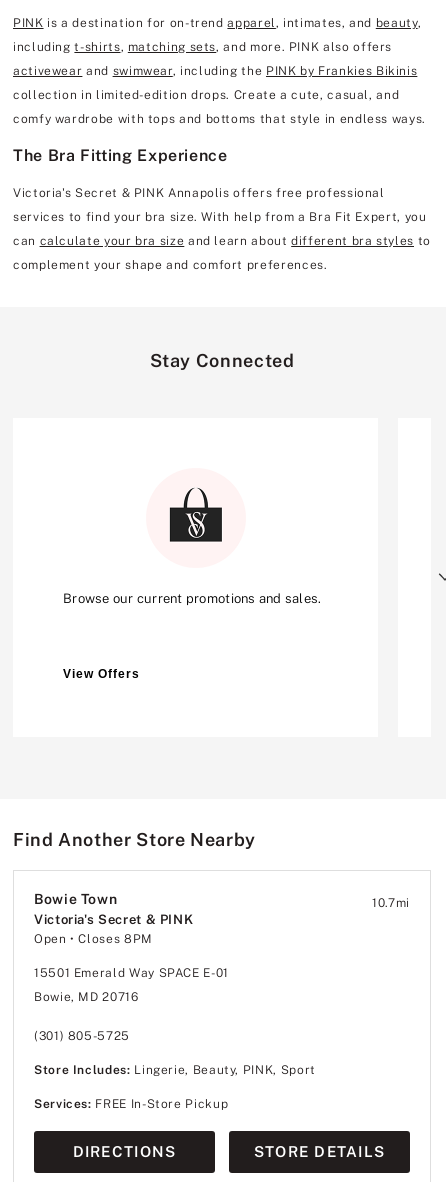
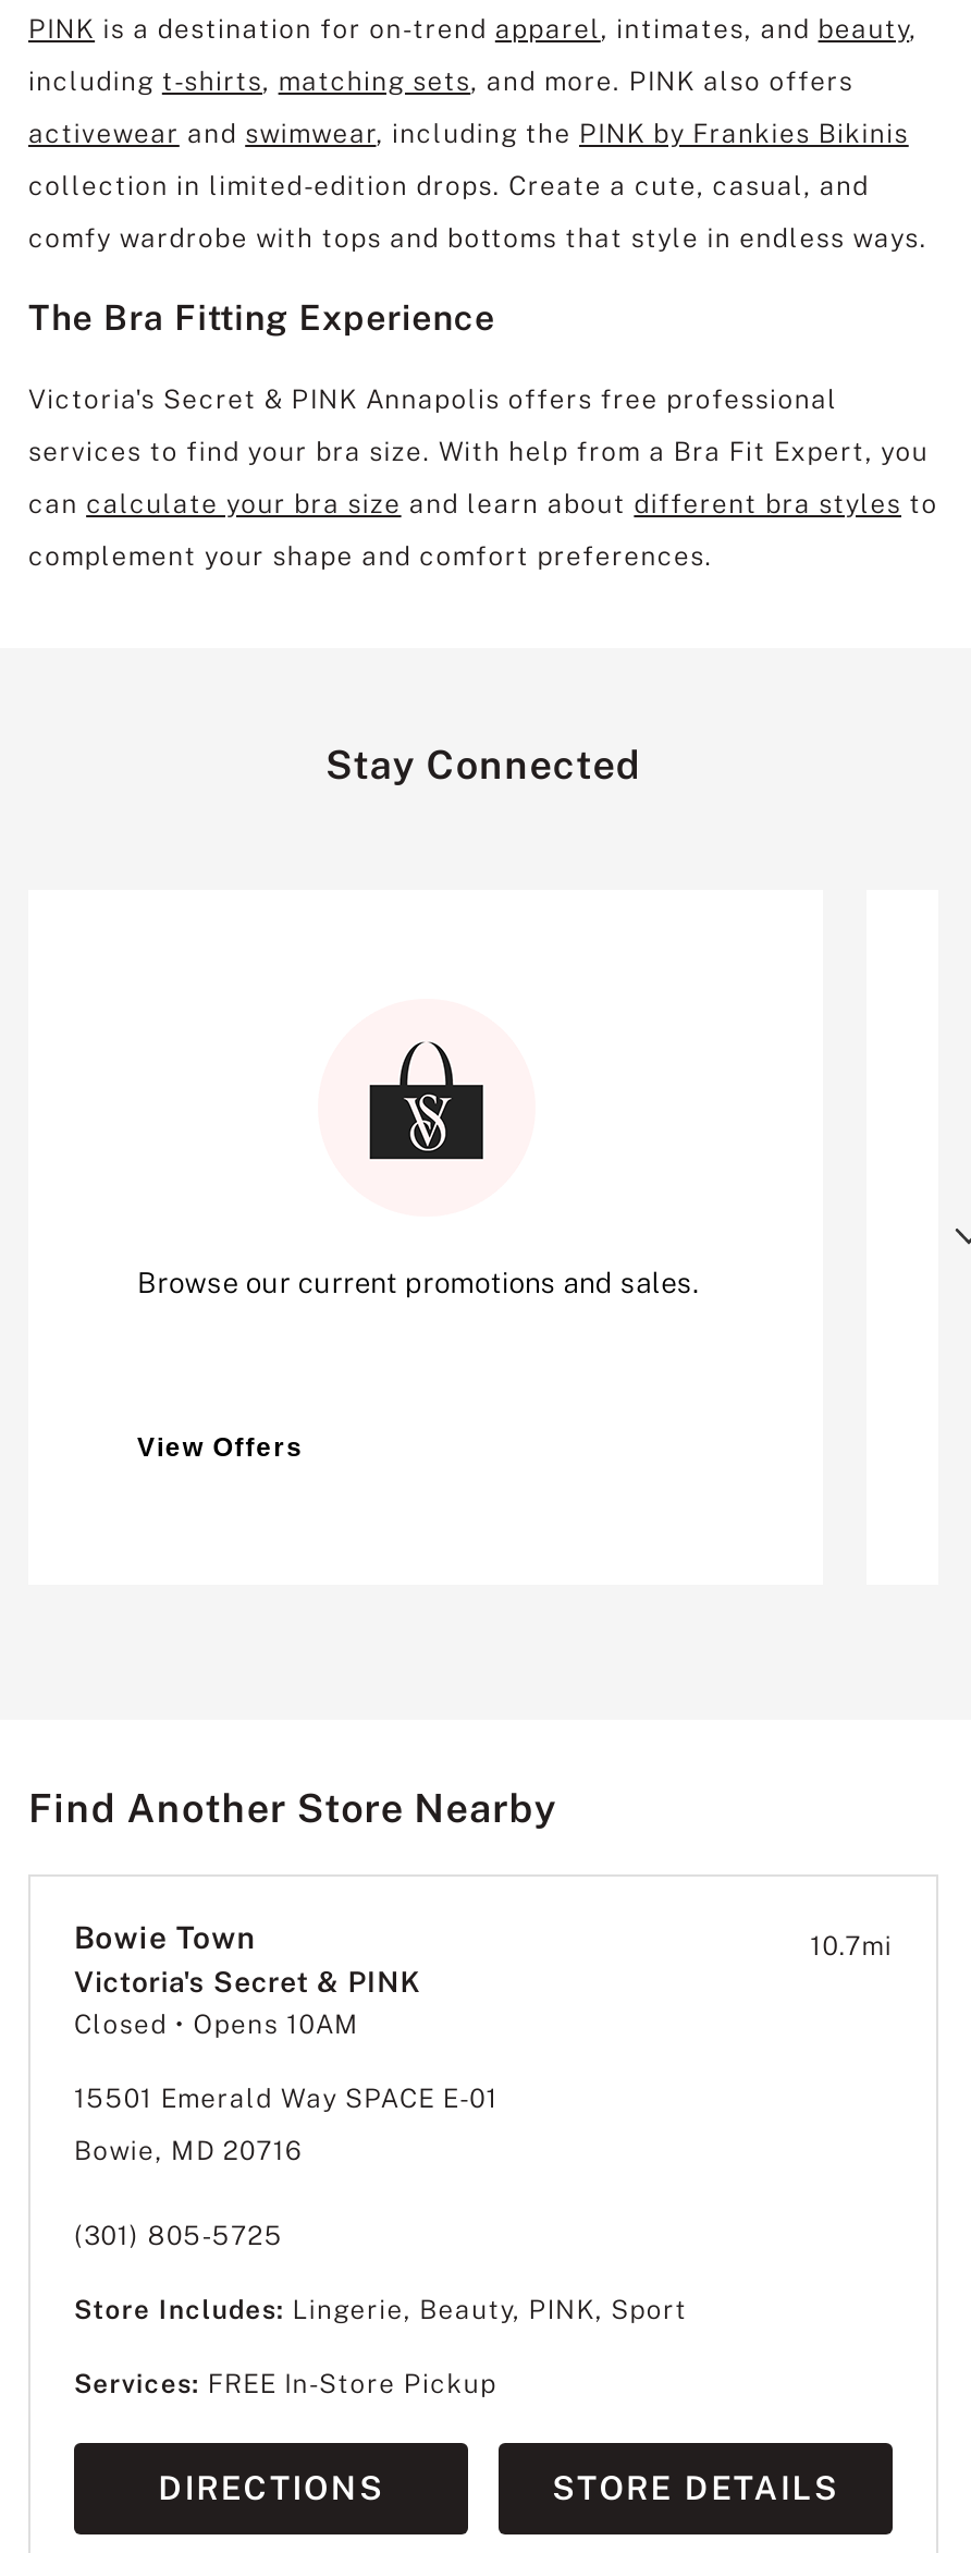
[34,932,153,946] Open • Closes 8PM -> [74,2009,360,2040] Closed • Opens 10AM

